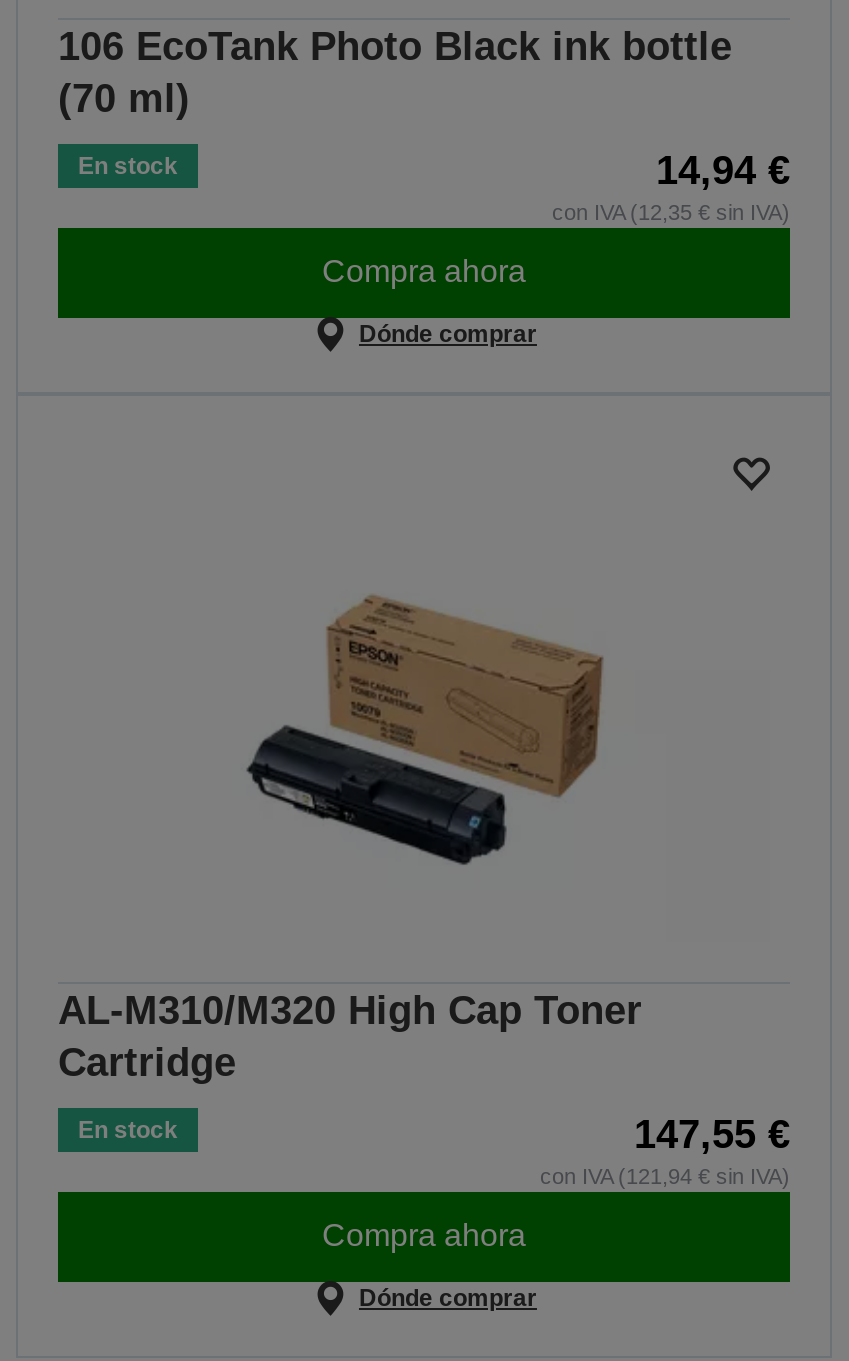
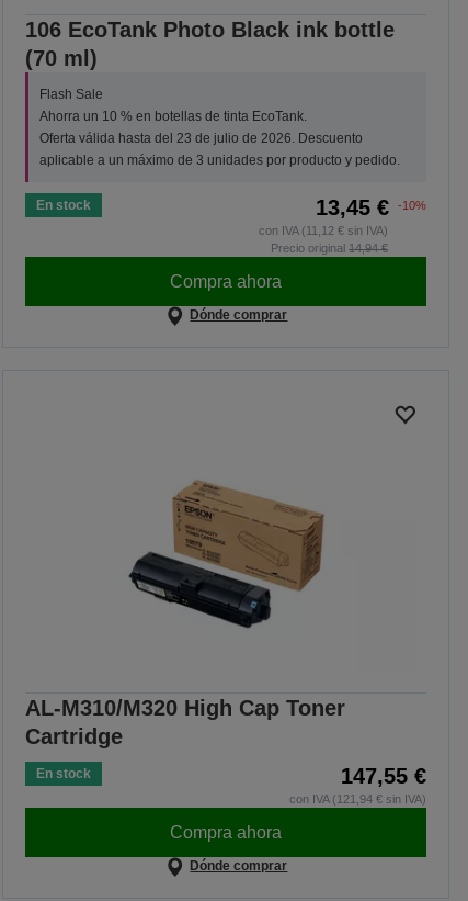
none -> [39,87,400,168] Flash Sale | Ahorra un 10 % en botellas de tinta EcoTank. | Oferta válida hasta del 23 de julio de 2026. Descuento | aplicable a un máximo de 3 unidades por producto y pedido.
[552,147,790,223] 14,94 € | con IVA (12,35 € sin IVA) -> [259,196,426,255] 13,45 € | -10% | con IVA (11,12 € sin IVA) | Precio original 14,94 €

